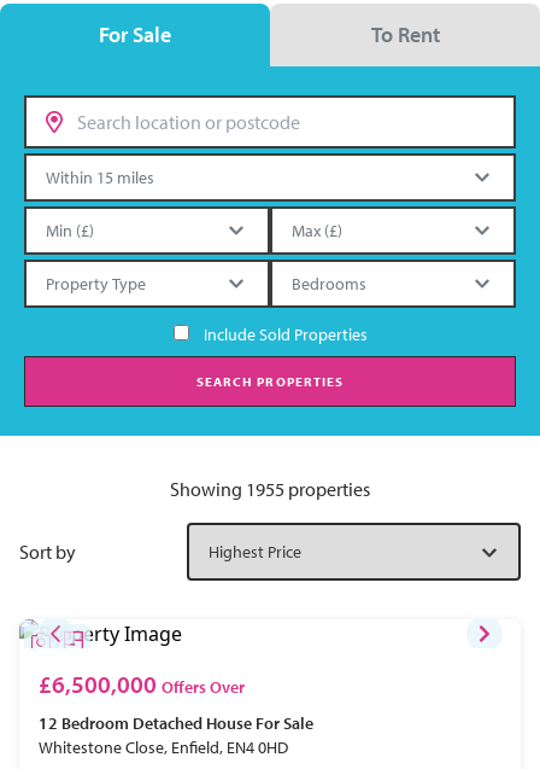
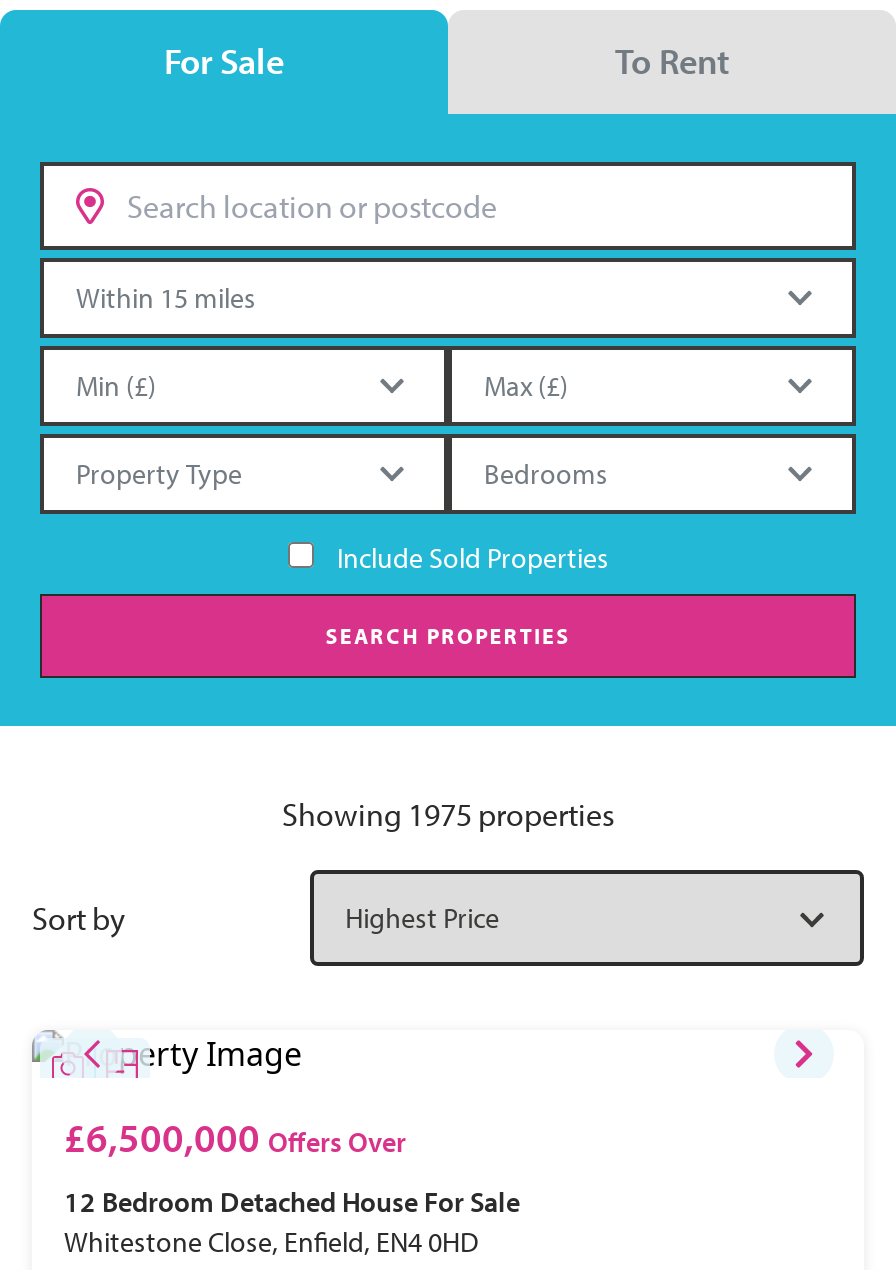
[170,477,370,501] Showing 1955 properties -> [282,794,614,834] Showing 1975 properties

